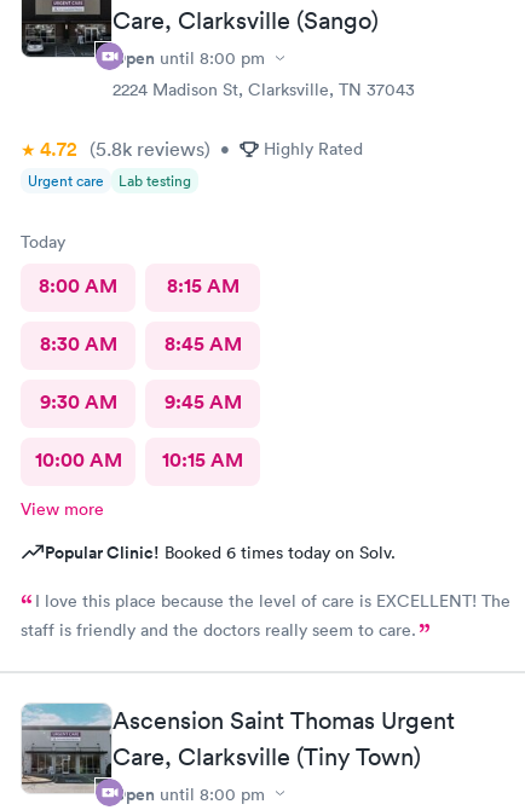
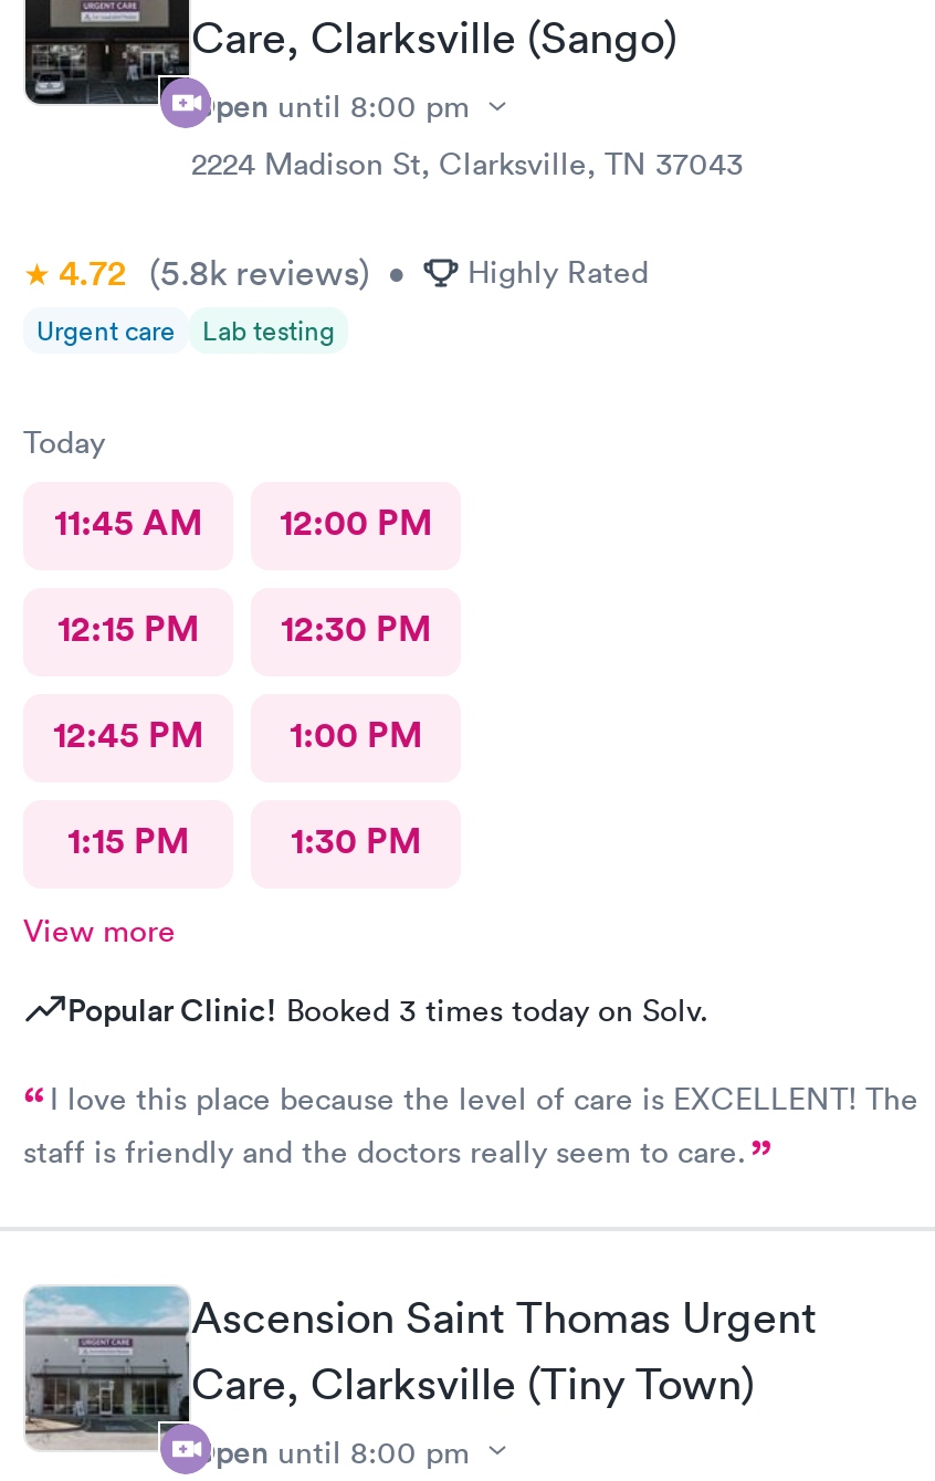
[39,273,239,299] 8:00 AM | 8:15 AM -> [54,500,432,546] 11:45 AM | 12:00 PM
[39,331,241,357] 8:30 AM | 8:45 AM -> [57,606,431,652] 12:15 PM | 12:30 PM
[39,389,241,415] 9:30 AM | 9:45 AM -> [53,712,422,758] 12:45 PM | 1:00 PM
[34,447,243,473] 10:00 AM | 10:15 AM -> [67,818,421,864] 1:15 PM | 1:30 PM
[45,540,396,565] Popular Clinic! Booked 6 times today on Solv. -> [67,988,708,1032] Popular Clinic! Booked 3 times today on Solv.

